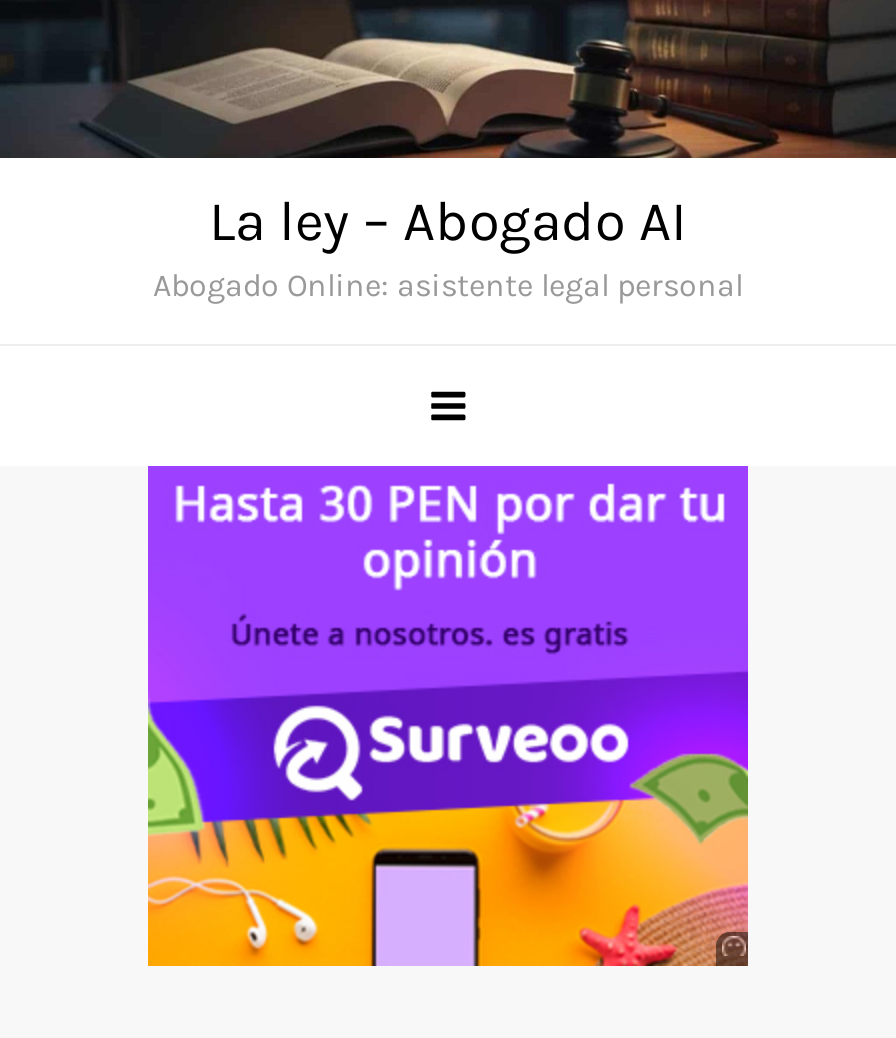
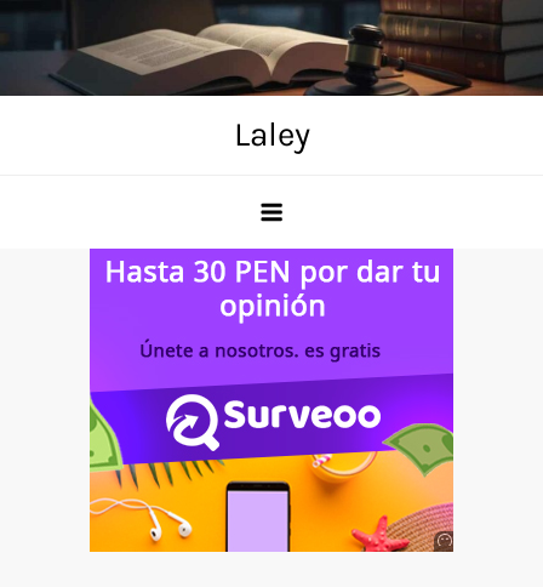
[153,187,743,303] La ley – Abogado AI | Abogado Online: asistente legal personal -> [233,114,310,154] Laley

